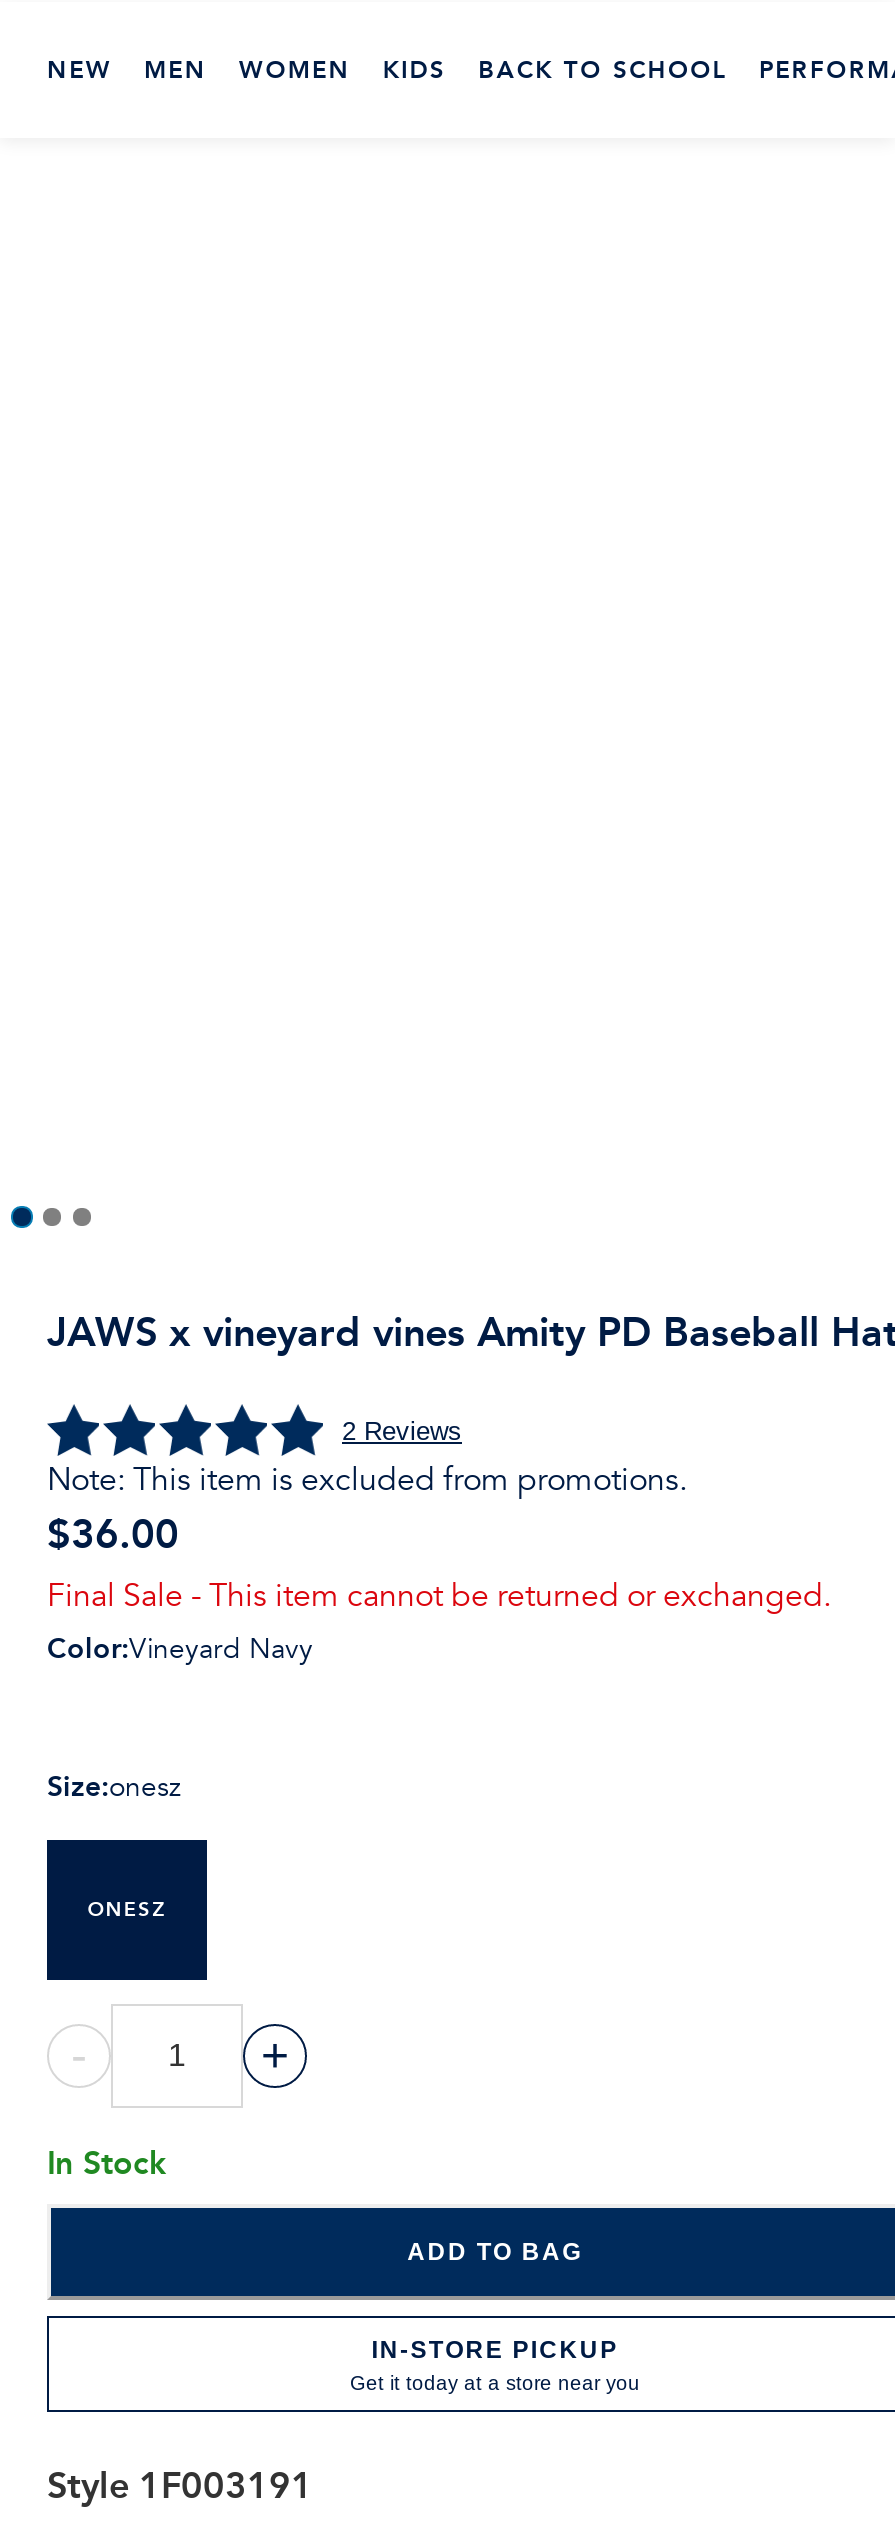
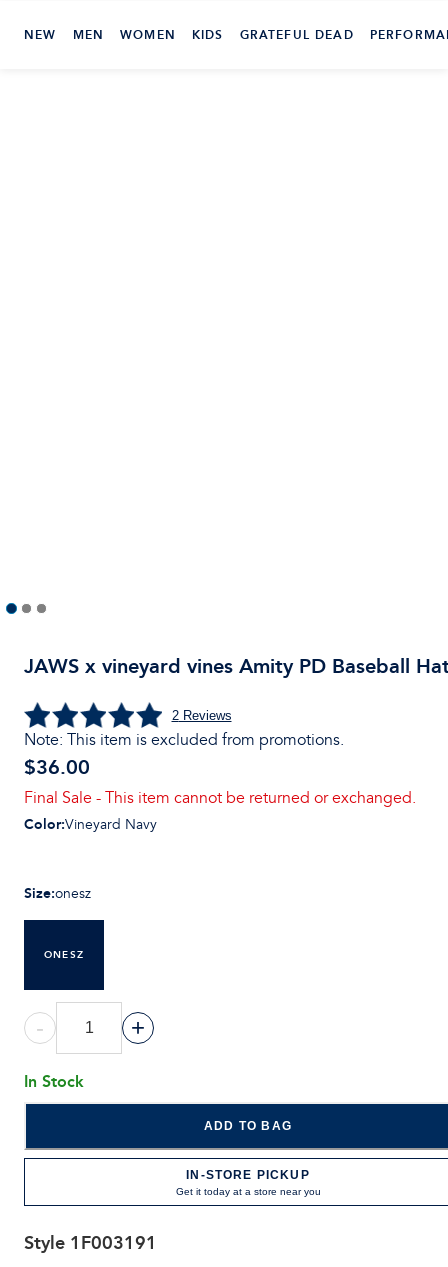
[478,50,727,88] BACK TO SCHOOL -> [240,25,354,44] GRATEFUL DEAD

